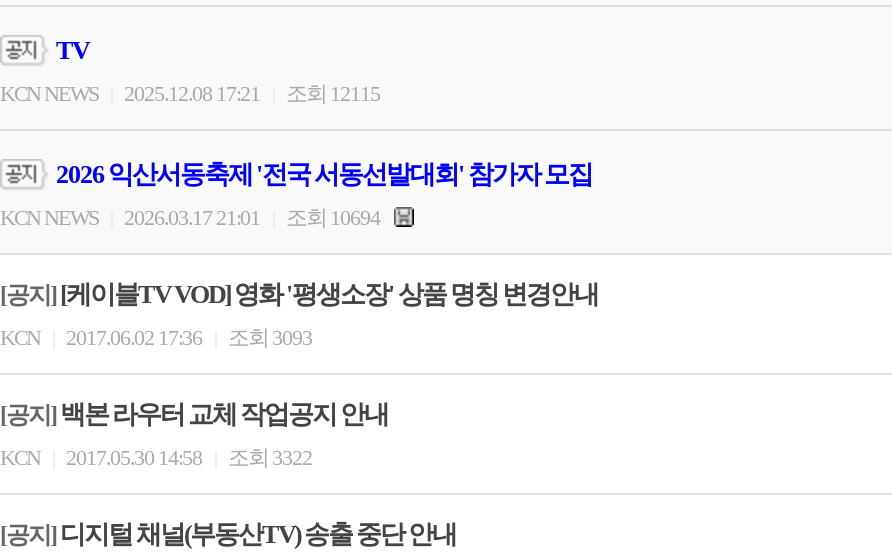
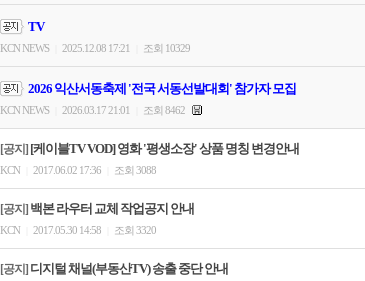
[0,81,380,105] KCN NEWS 2025.12.08 17:21 조회 12115 -> [0,42,190,54] KCN NEWS 2025.12.08 17:21 조회 10329
[0,205,384,229] KCN NEWS 2026.03.17 21:01 조회 10694 -> [0,104,187,116] KCN NEWS 2026.03.17 21:01 조회 8462
[0,325,312,349] KCN 2017.06.02 17:36 조회 3093 -> [0,164,156,176] KCN 2017.06.02 17:36 조회 3088
[0,445,312,469] KCN 2017.05.30 14:58 조회 3322 -> [0,224,156,236] KCN 2017.05.30 14:58 조회 3320

